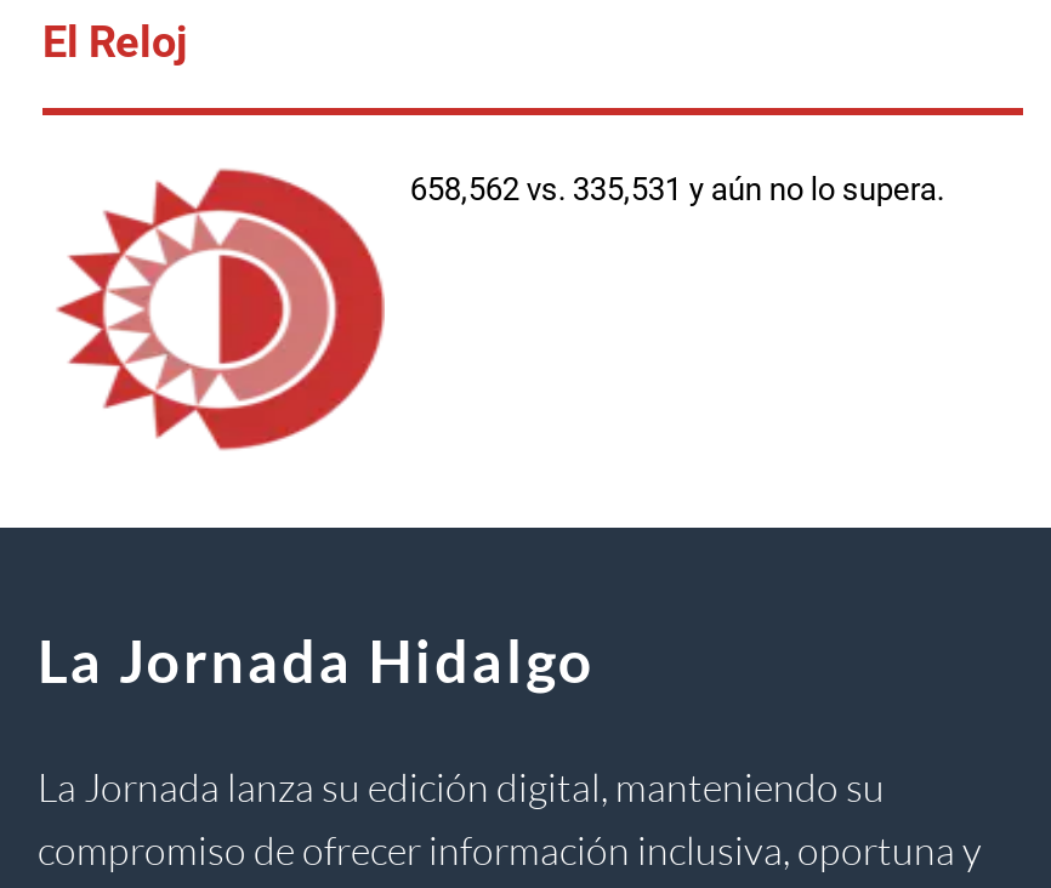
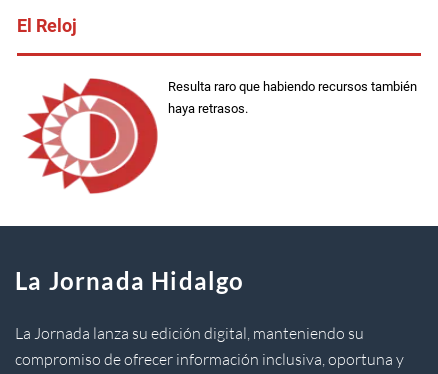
[410,172,944,208] 658,562 vs. 335,531 y aún no lo supera. -> [168,79,417,116] Resulta raro que habiendo recursos también | haya retrasos.

